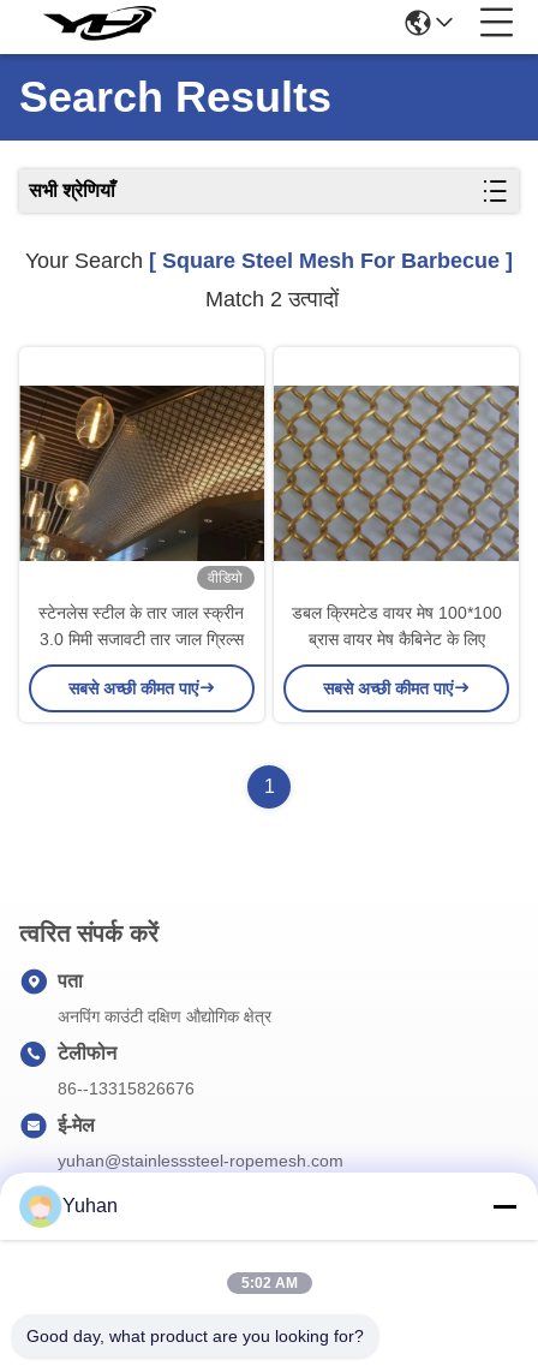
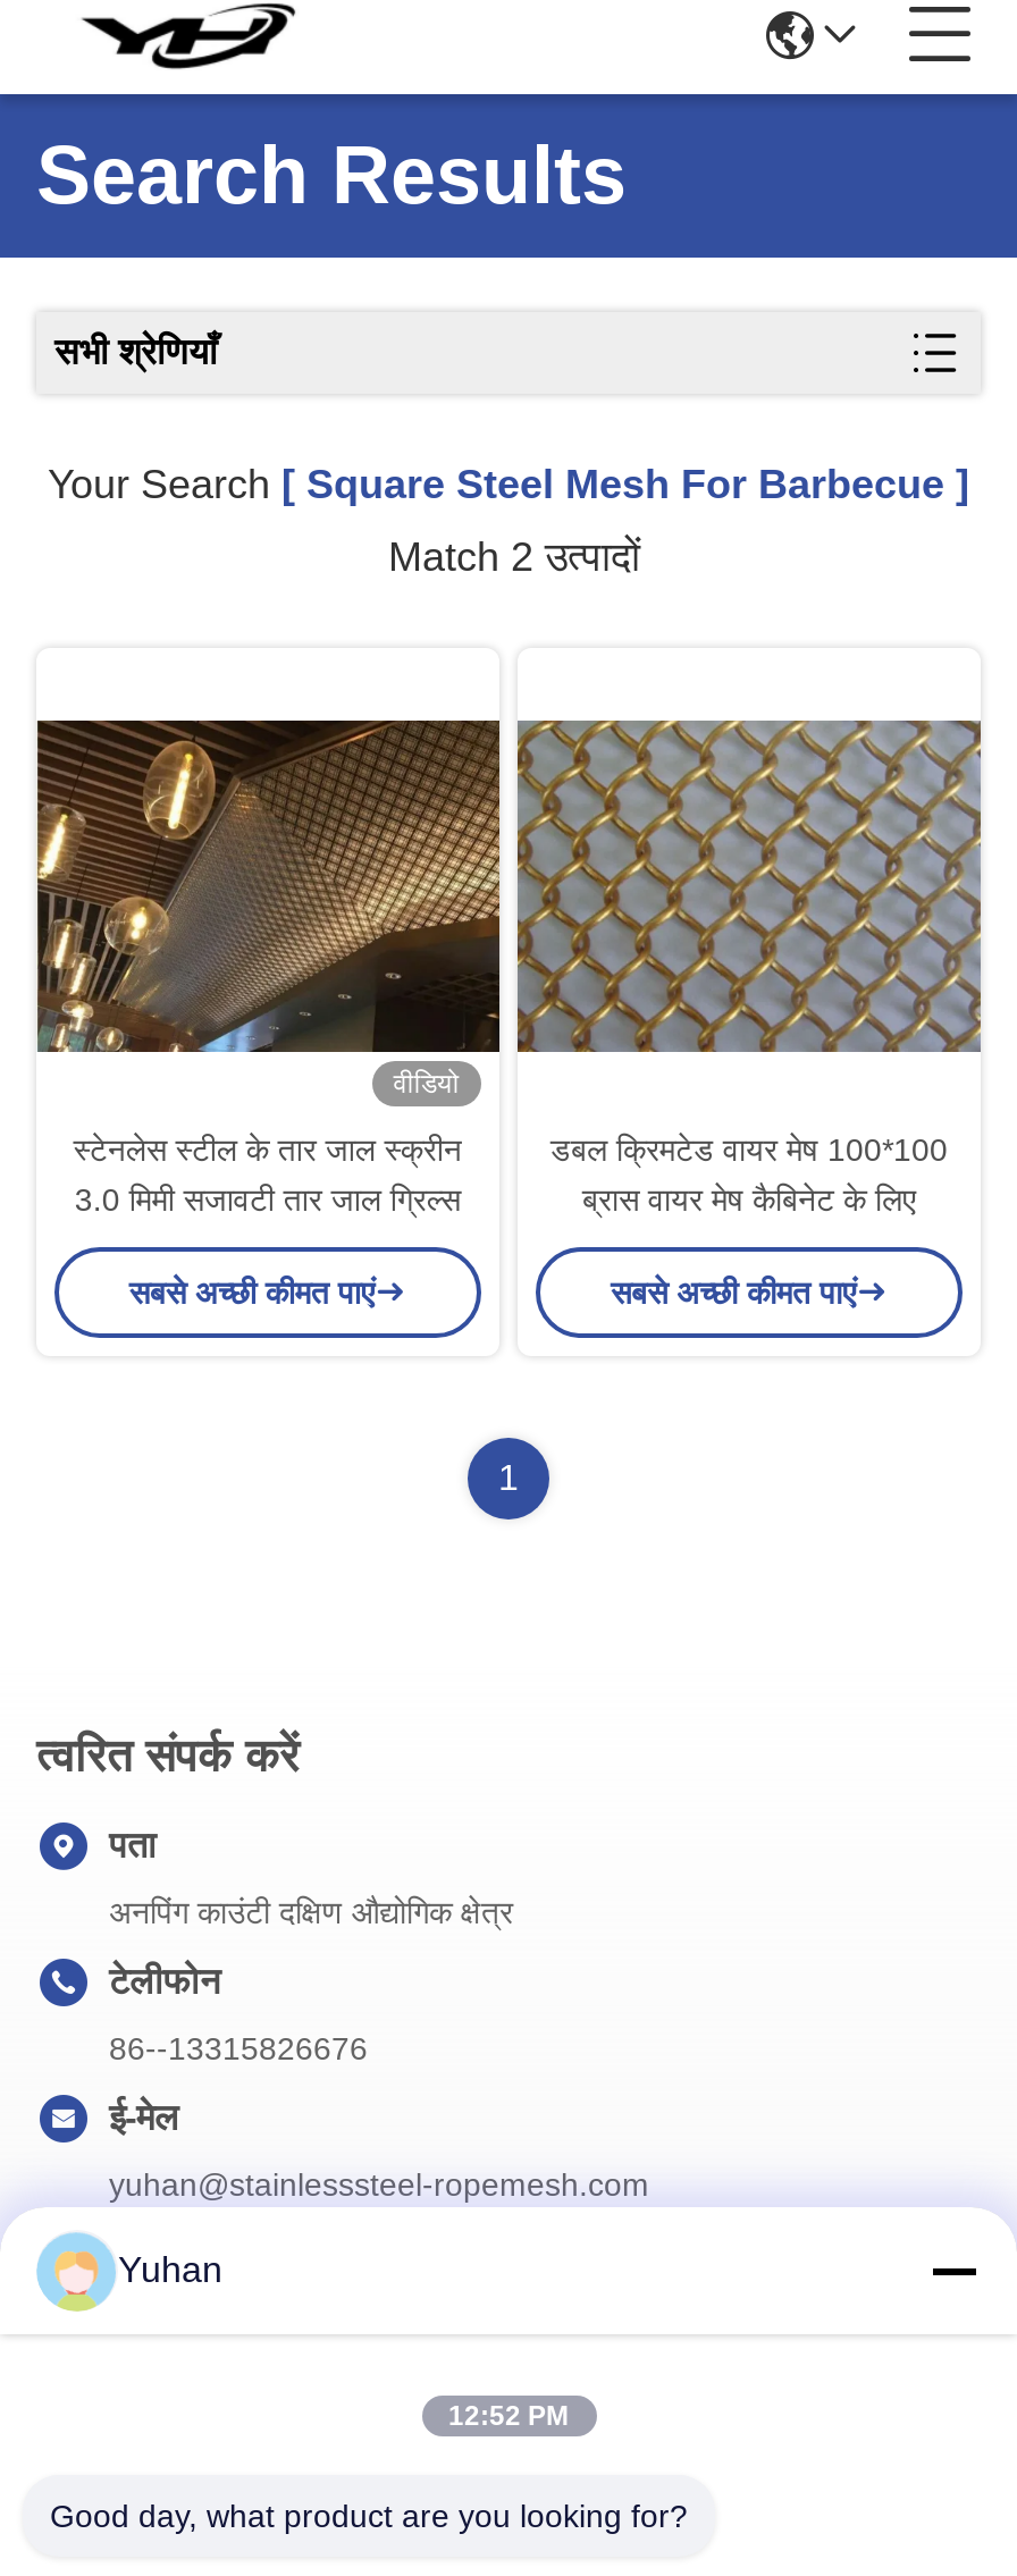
[241,1275,297,1292] 5:02 AM -> [448,2400,569,2432] 12:52 PM

